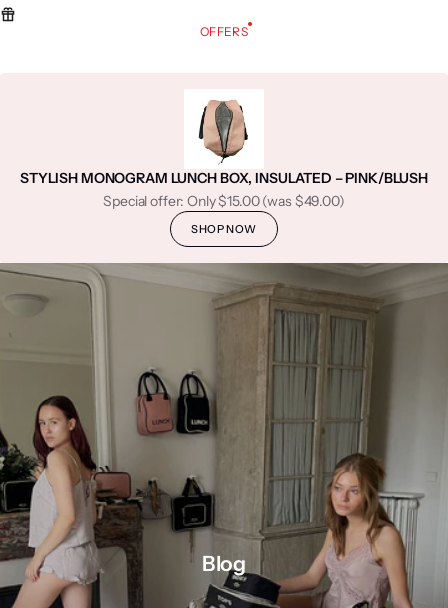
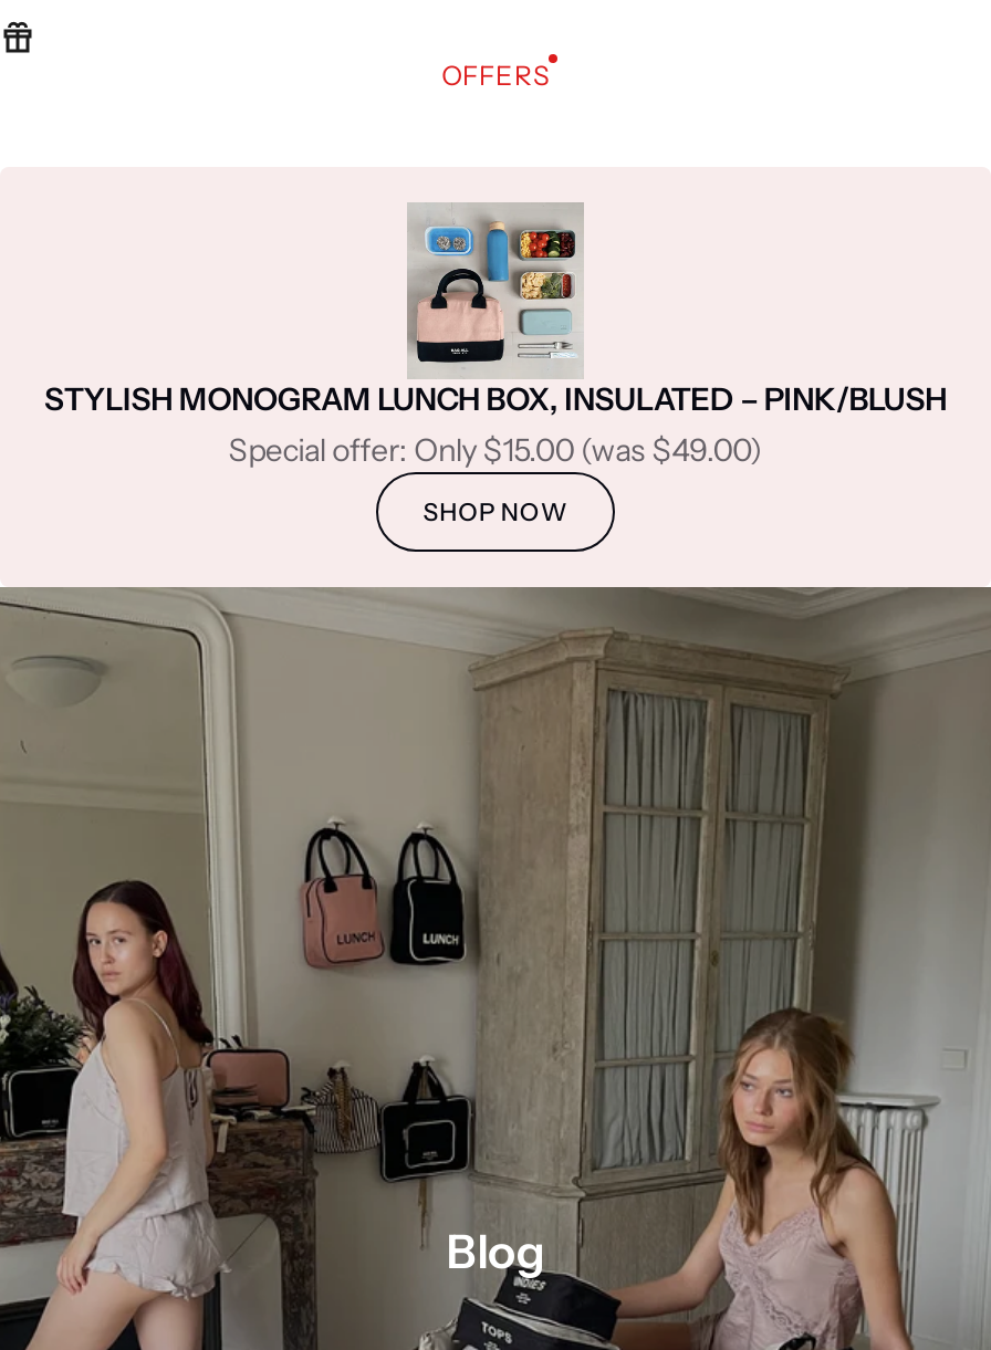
[184,90,263,167] [image] -> [407,202,584,375] [image]

